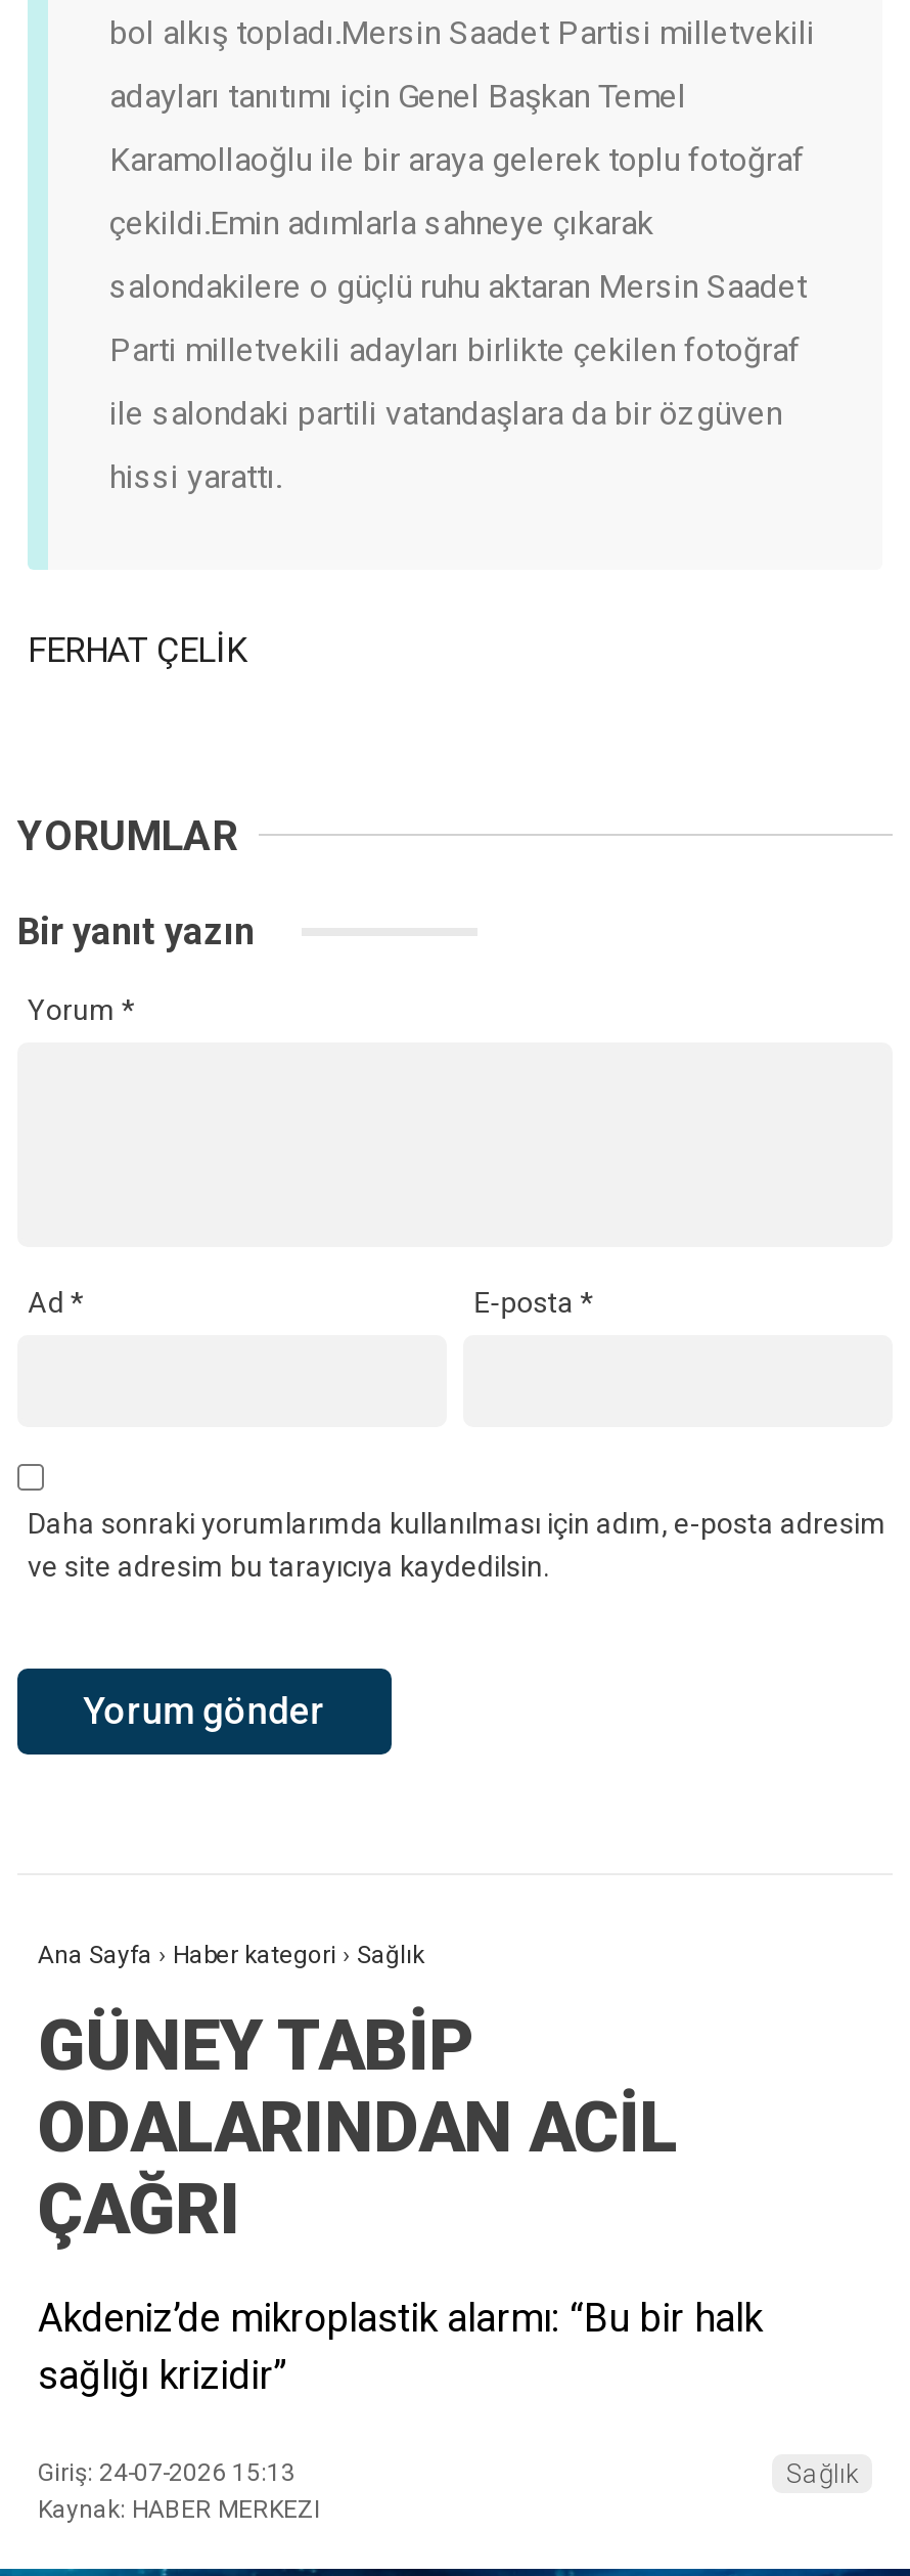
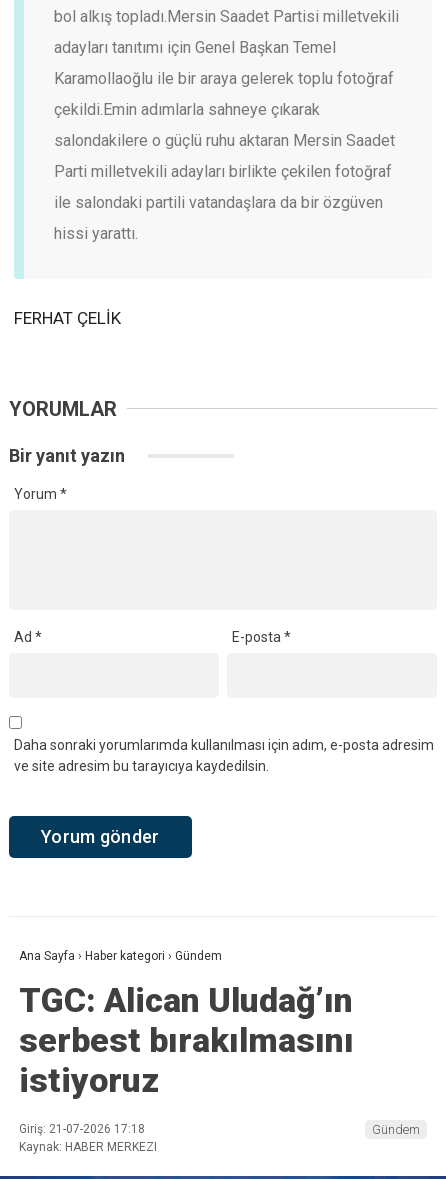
[38,1940,762,2488] Ana Sayfa › Haber kategori › Sağlık | GÜNEY TABİP | ODALARINDAN ACİL | ÇAĞRI | Akdeniz’de mikroplastik alarmı: “Bu bir halk | sağlığı krizidir” | Giriş: 24-07-2026 15:13 -> [19,949,354,1136] Ana Sayfa › Haber kategori › Gündem | TGC: Alican Uludağ’ın | serbest bırakılmasını | istiyoruz | Giriş: 21-07-2026 17:18
[786,2459,858,2490] Sağlık -> [372,1122,420,1137] Gündem

